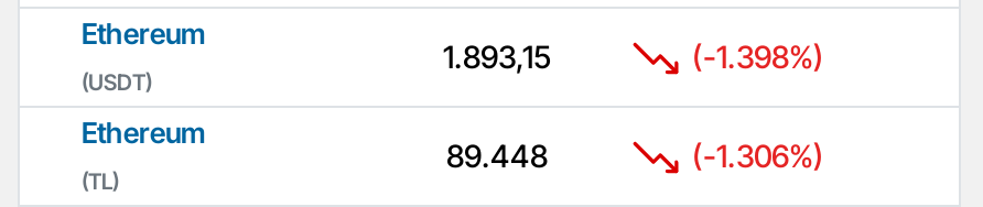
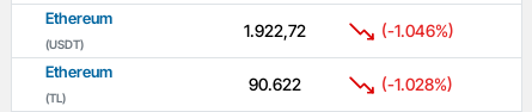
[443,36,551,74] 1.893,15 -> [244,20,306,40] 1.922,72
[692,37,824,74] (-1.398%) -> [381,20,454,40] (-1.046%)
[446,135,548,173] 89.448 -> [249,73,301,94] 90.622
[692,136,824,173] (-1.306%) -> [381,73,453,94] (-1.028%)

